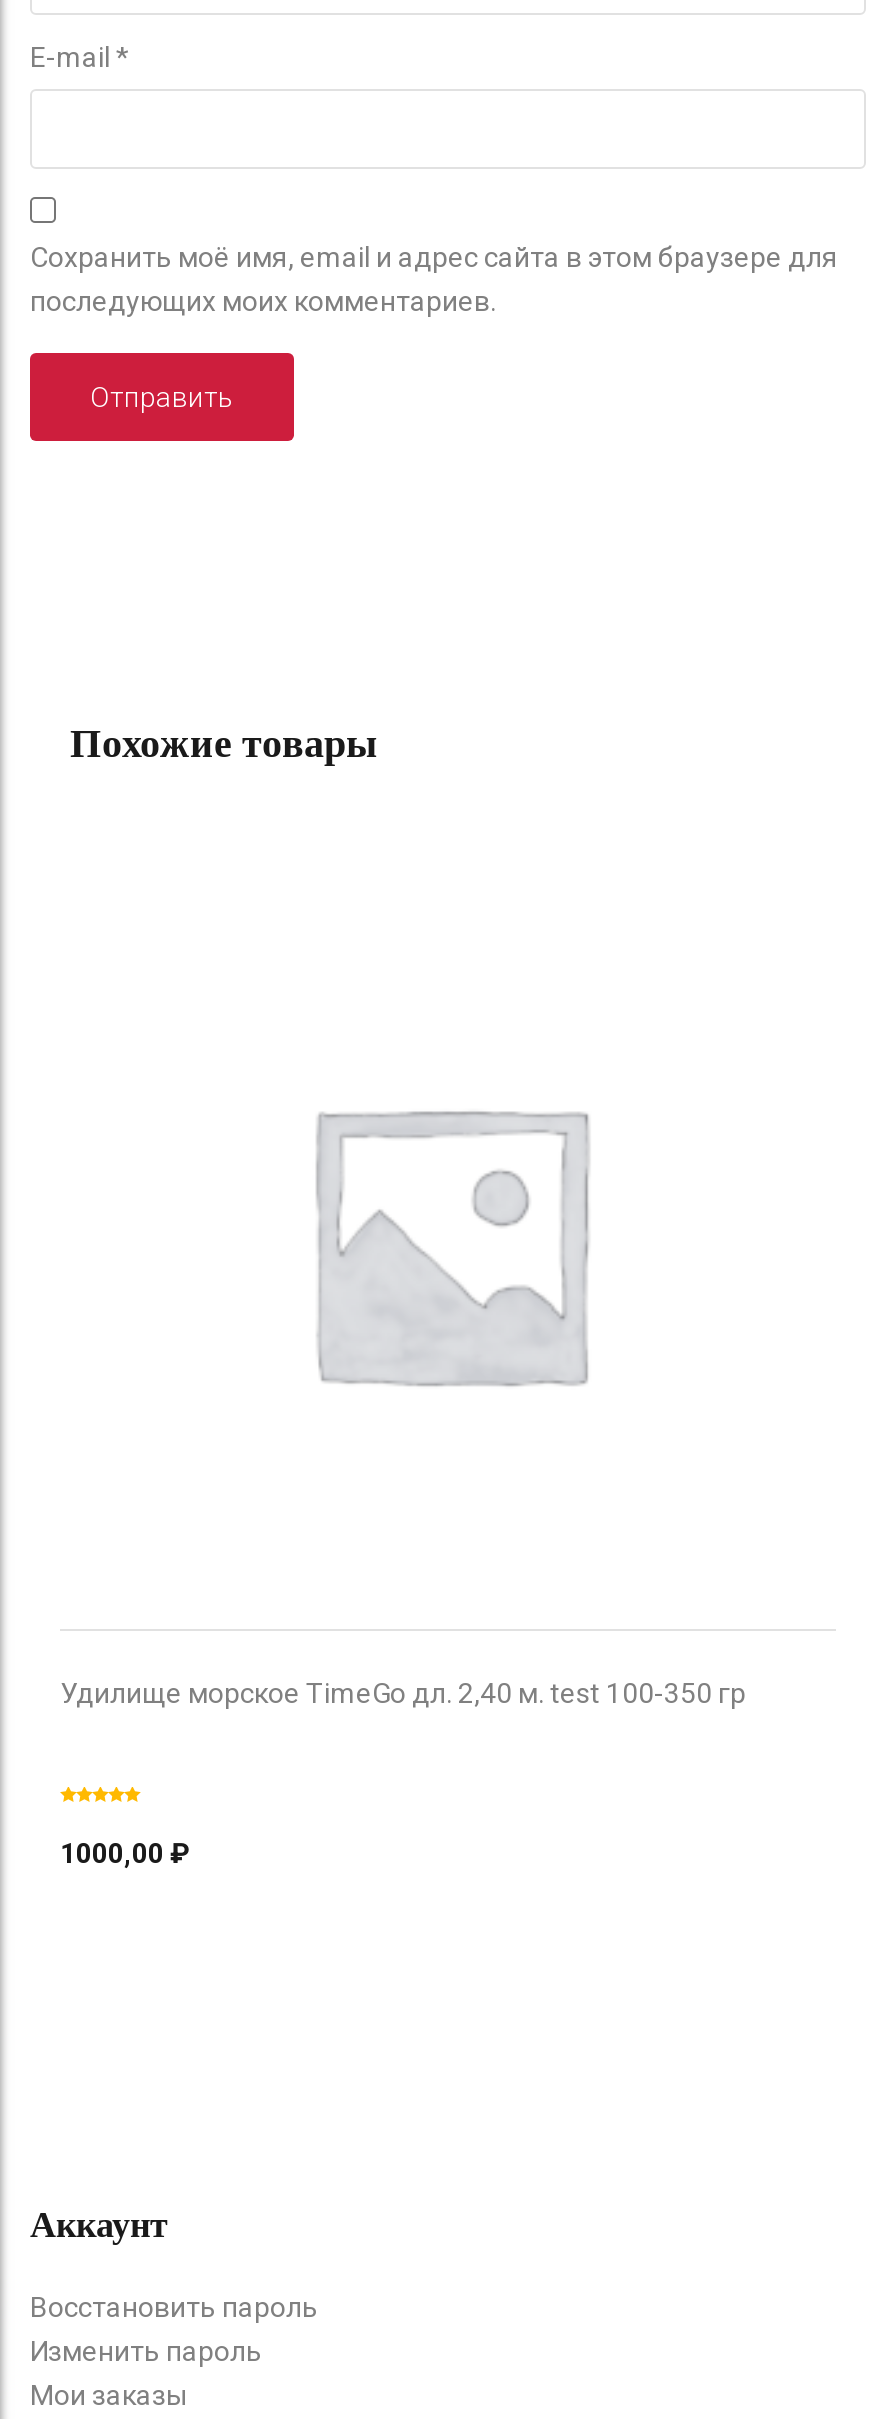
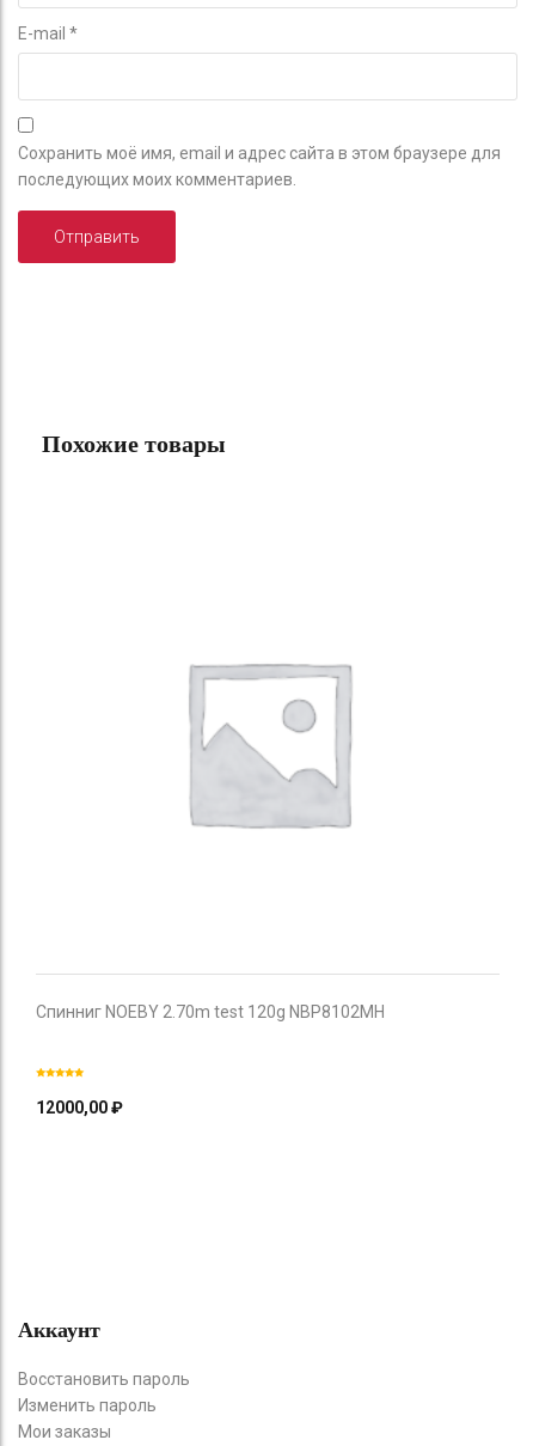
[60,1676,746,1708] Удилище морское TimeGo дл. 2,40 м. test 100-350 гр -> [36,1002,385,1021] Спинниг NOEBY 2.70m test 120g NBP8102MH
[60,1836,190,1868] 1000,00 ₽ -> [36,1098,123,1117] 12000,00 ₽

